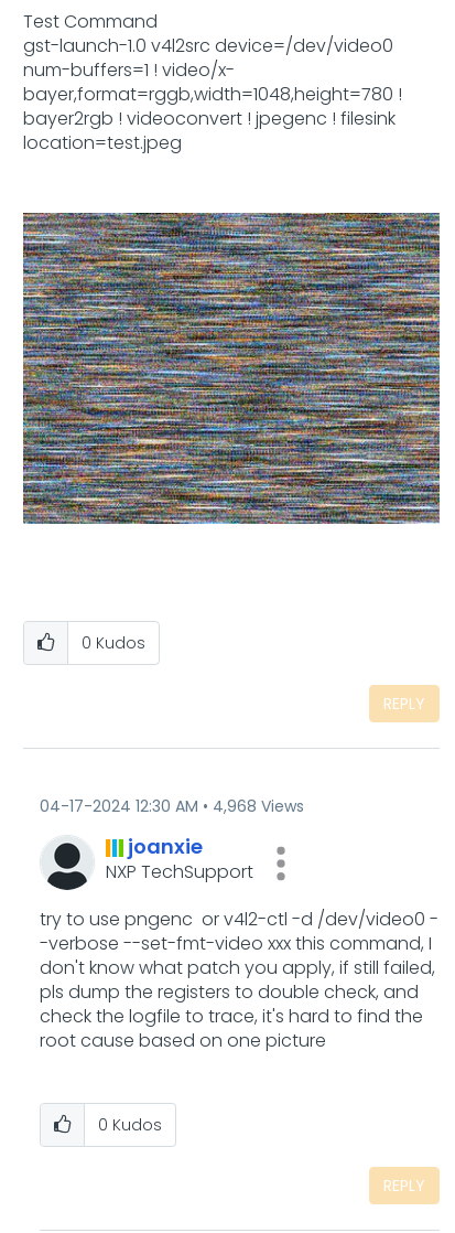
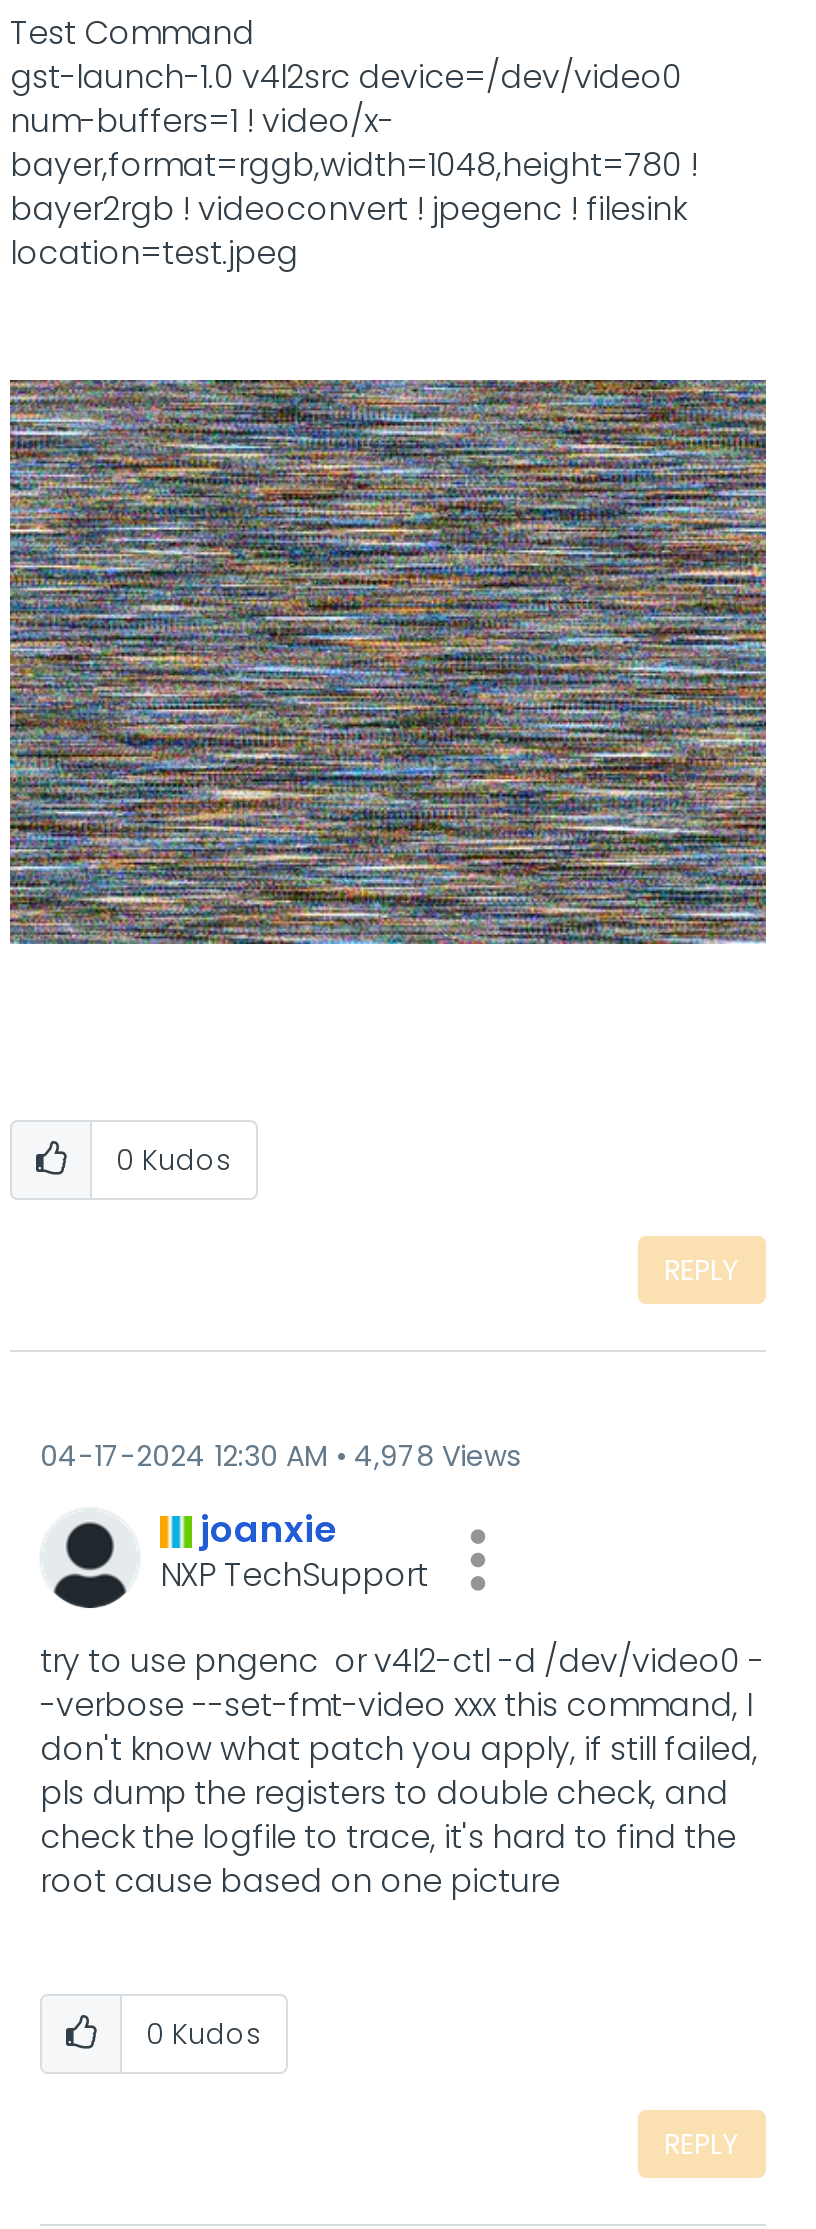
[40,795,304,817] 04-17-2024 12:30 AM 4,968 Views -> [40,1435,520,1475] 04-17-2024 12:30 AM 4,978 Views

